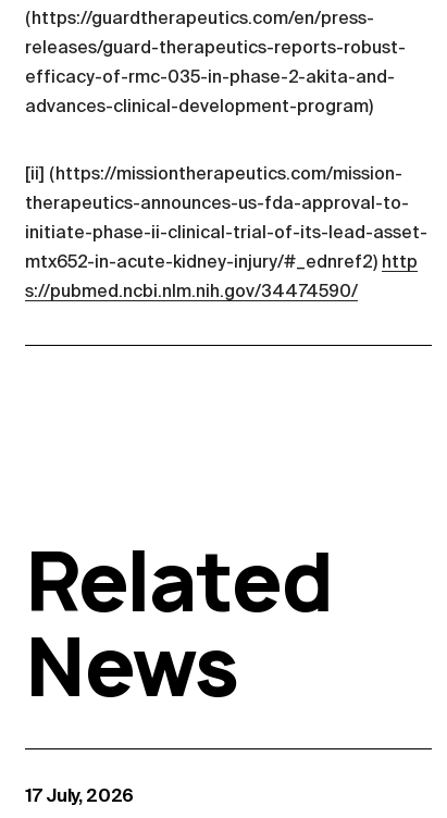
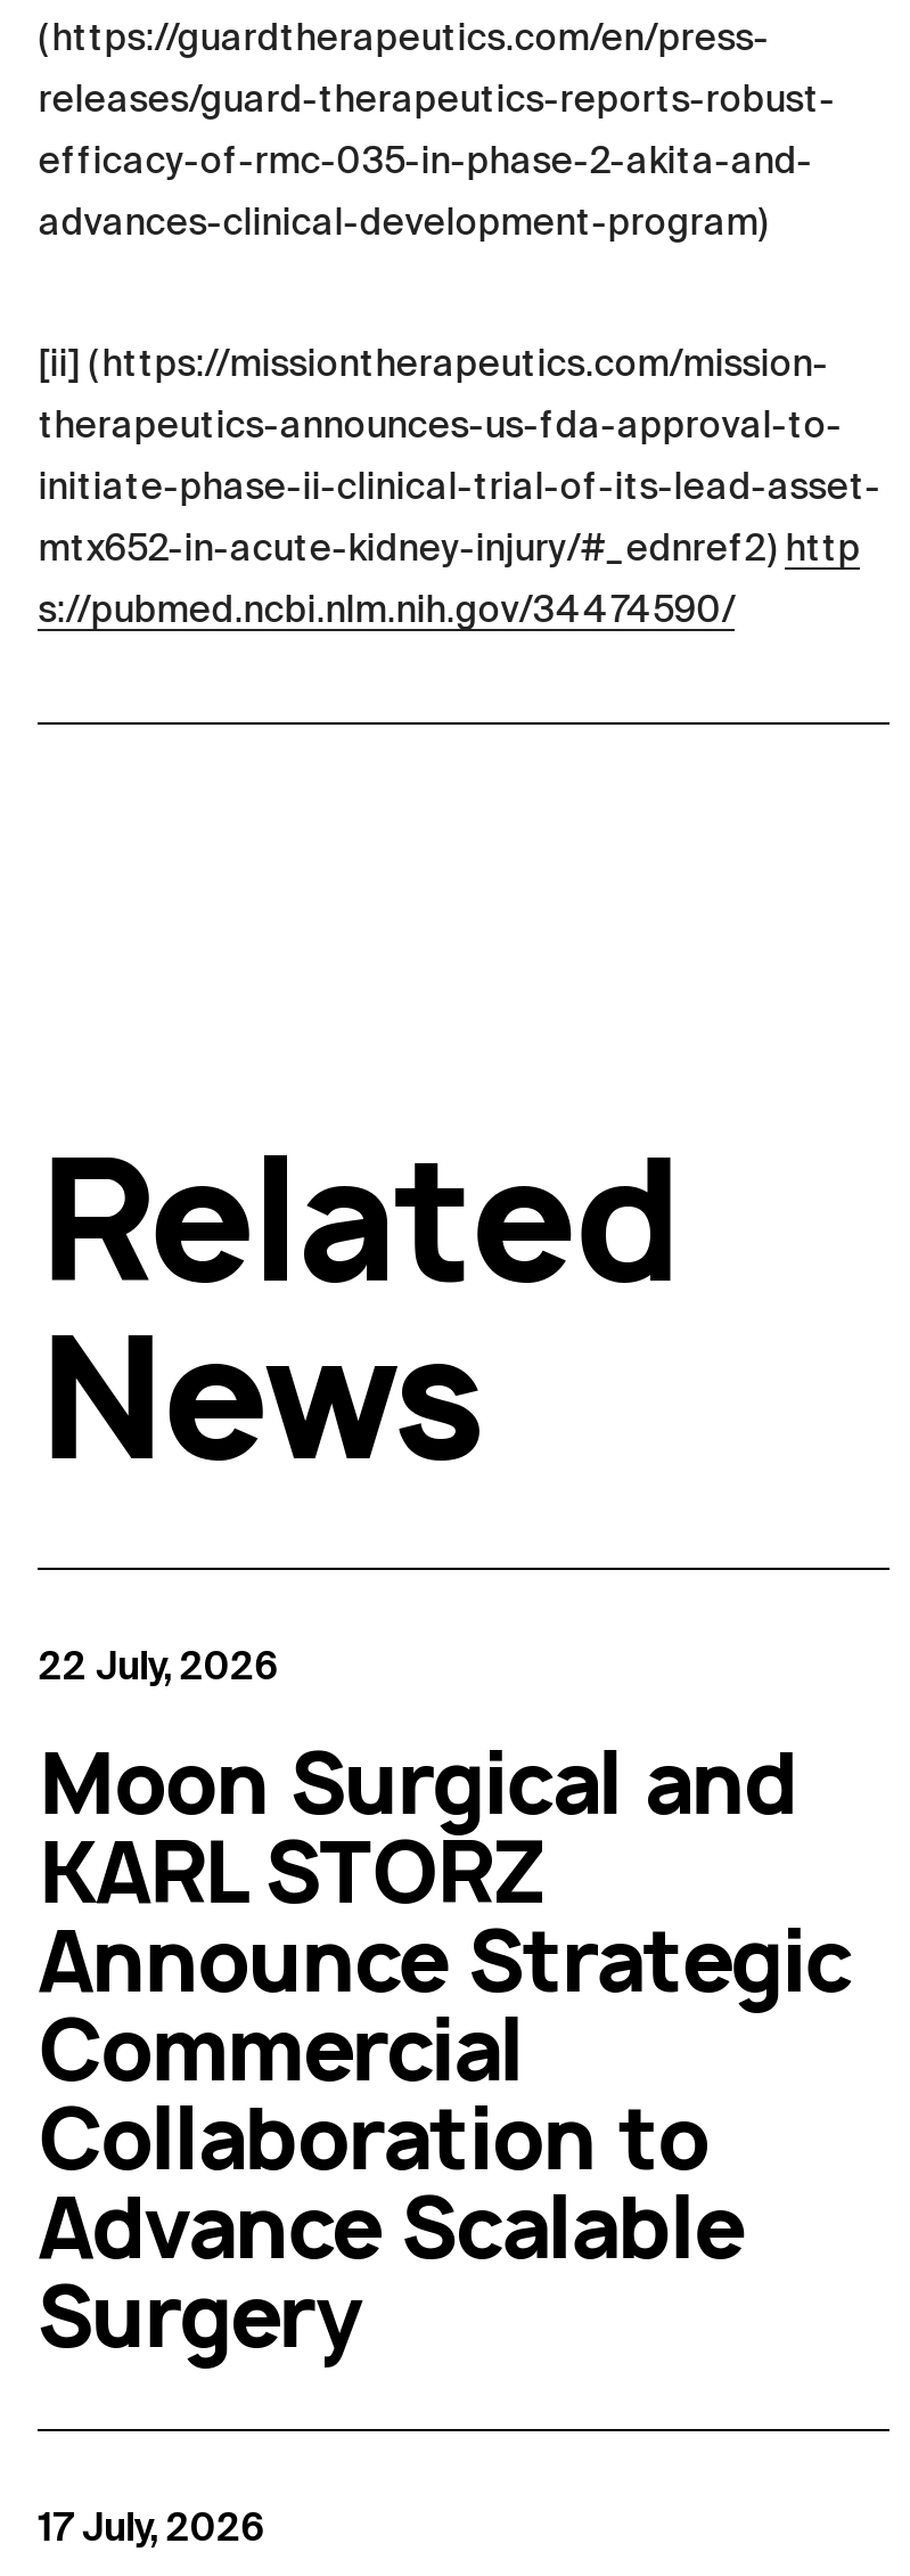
none -> [38,1643,851,2372] 22 July, 2026 | Moon Surgical and | KARL STORZ | Announce Strategic | Commercial | Collaboration to | Advance Scalable | Surgery

